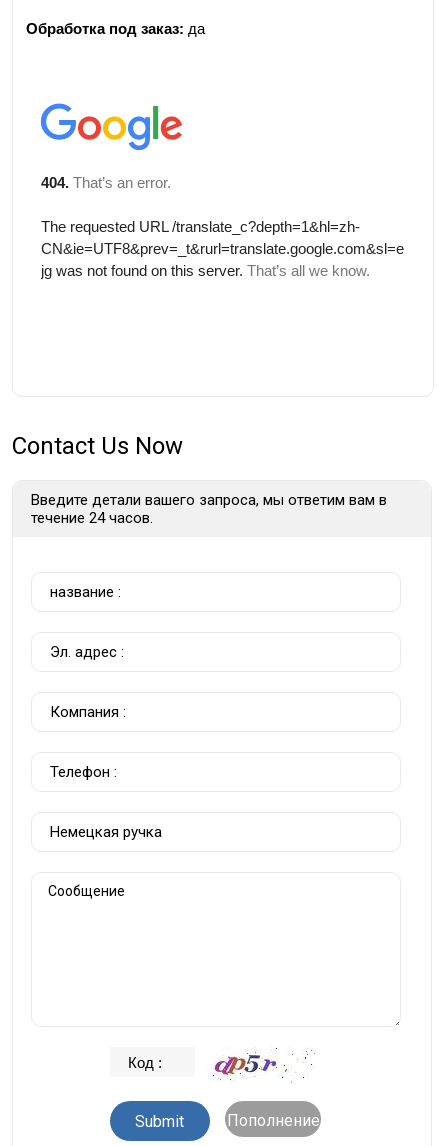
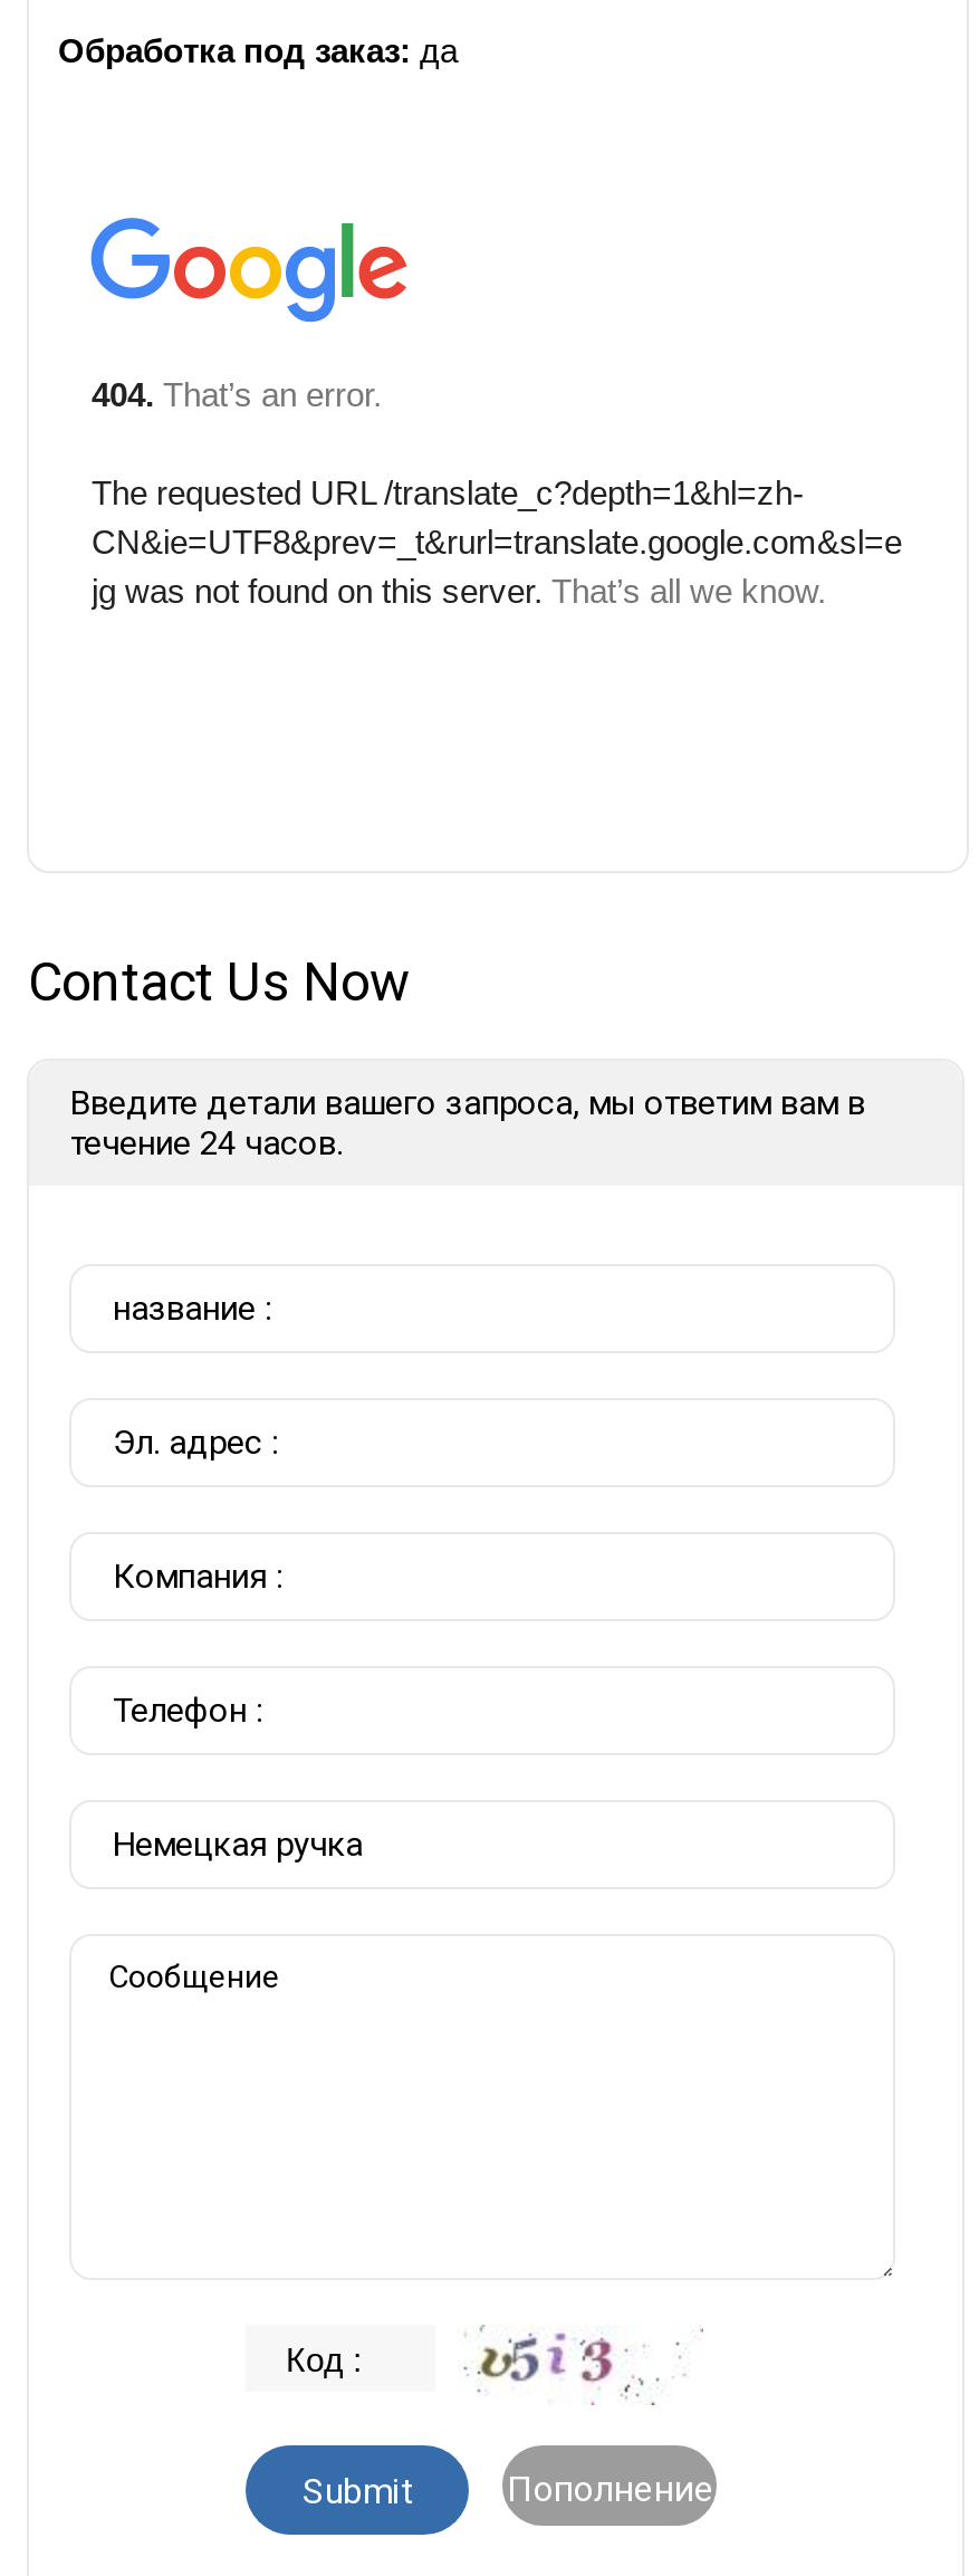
[214,1047,293,1081] [image] -> [462,2325,645,2405] [image]

